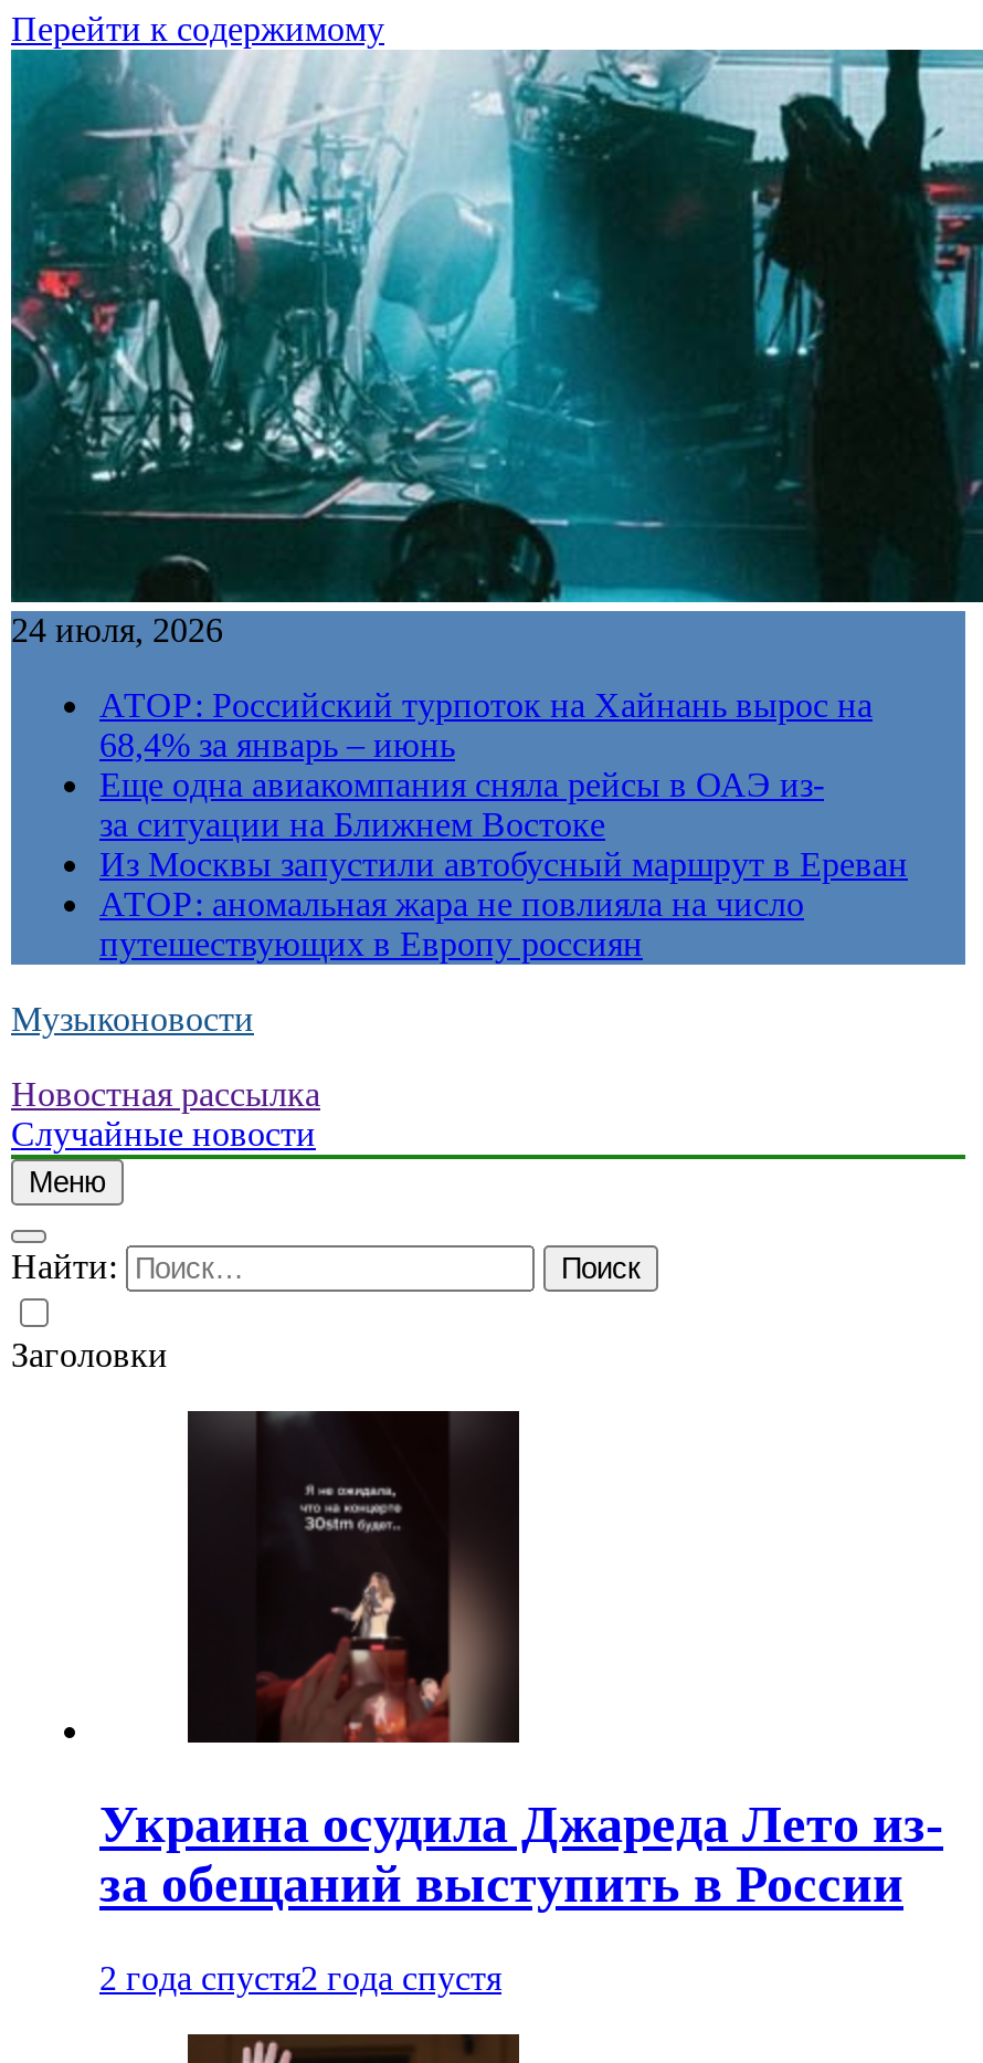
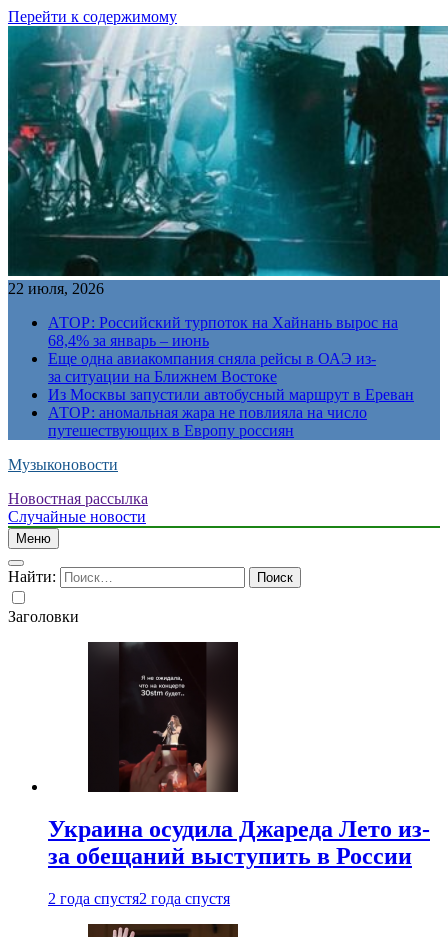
[11,611,223,649] 24 июля, 2026 -> [8,280,104,297] 22 июля, 2026

